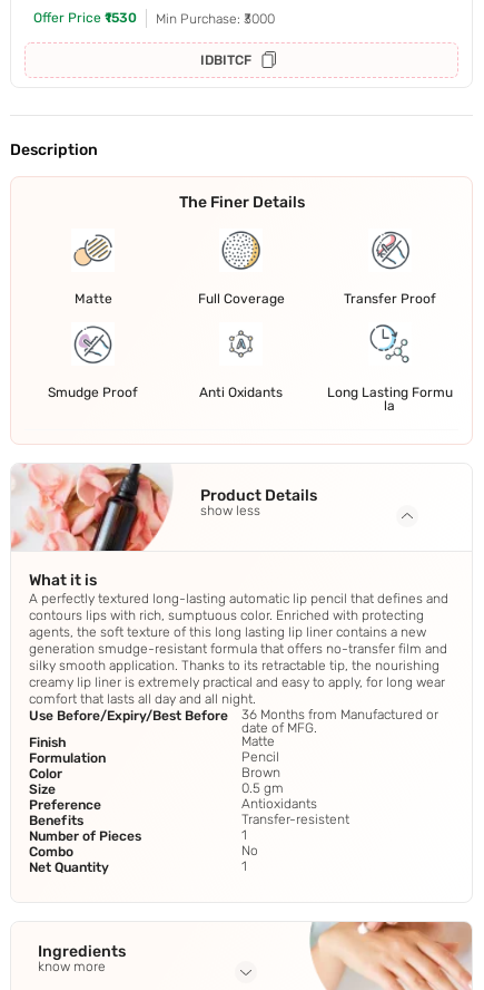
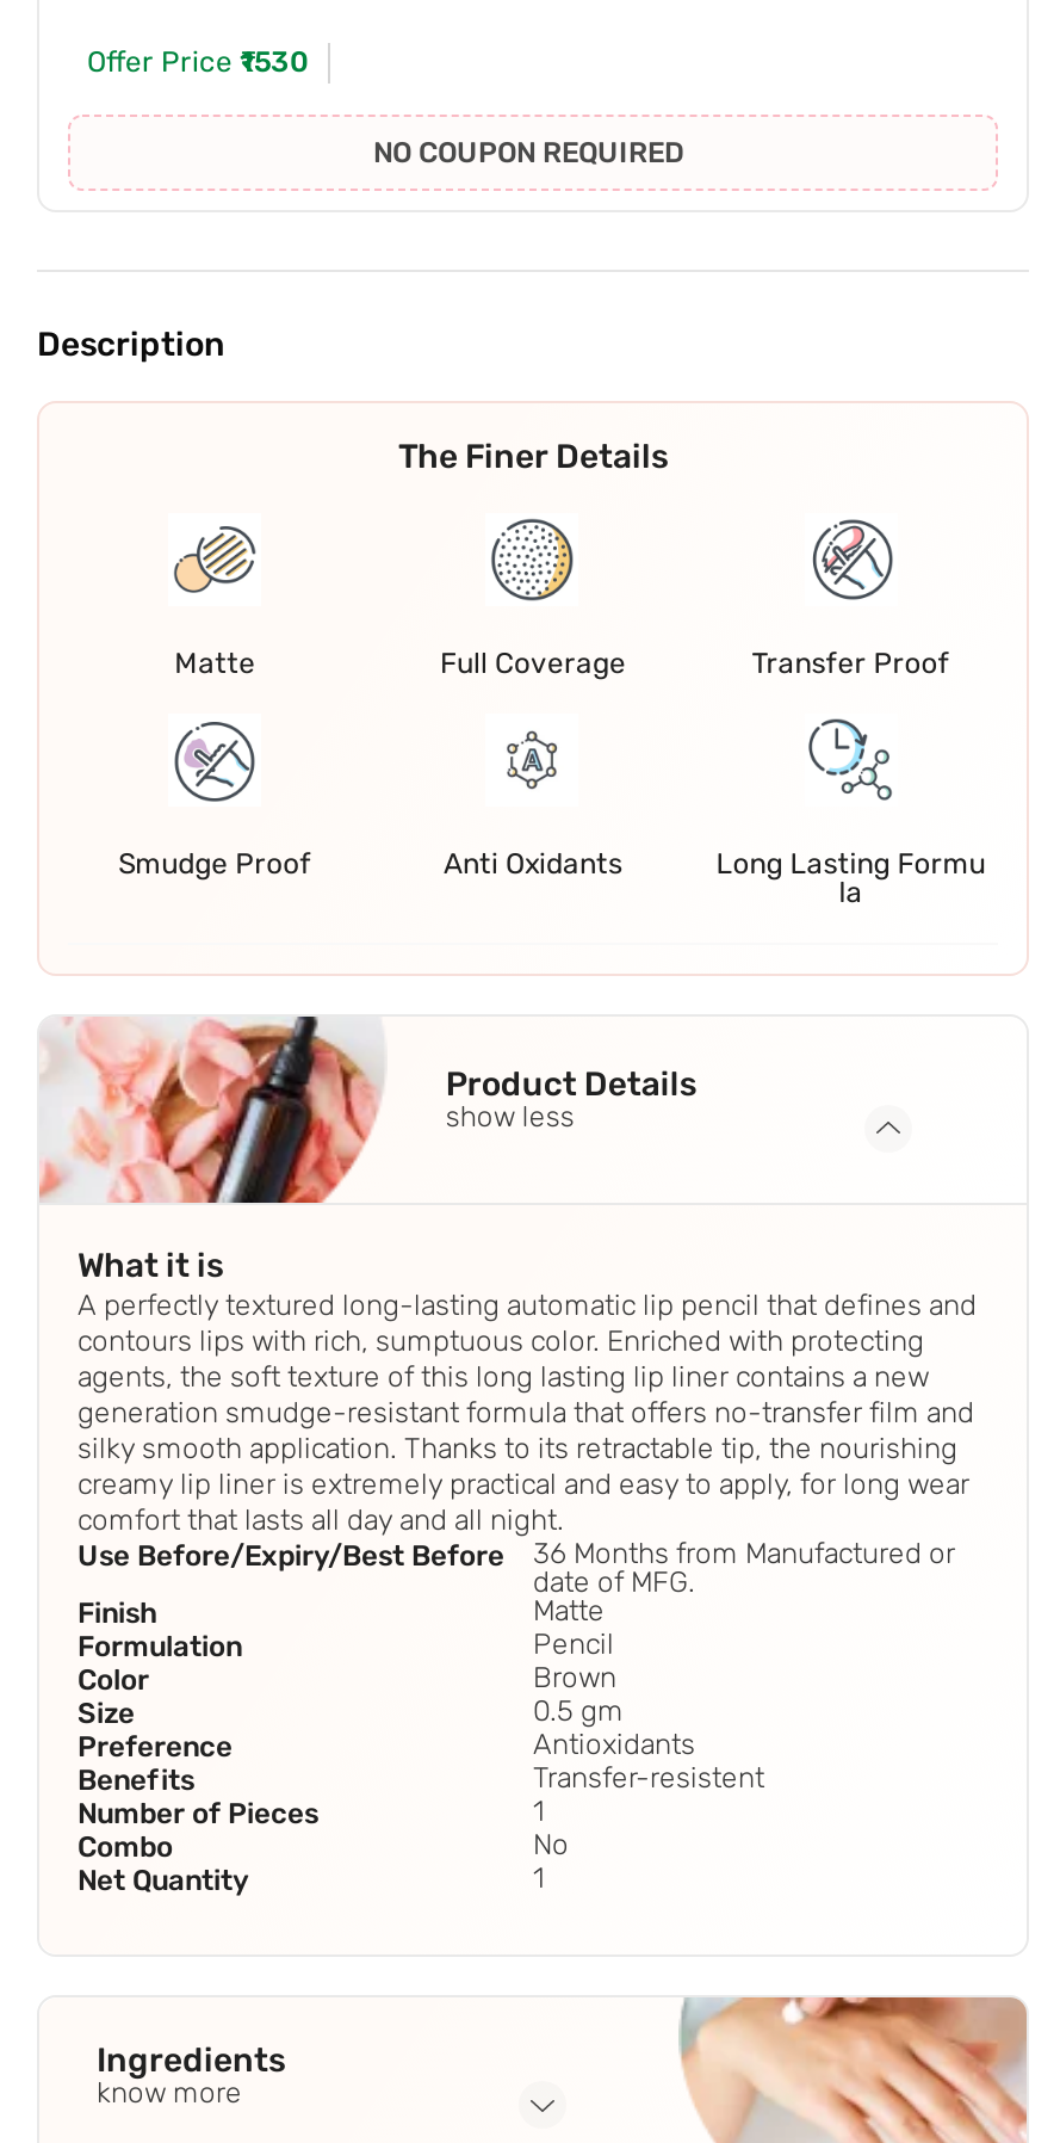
[156,11,275,68] Min Purchase: ₹3000 | IDBITCF -> [373,137,683,170] NO COUPON REQUIRED

